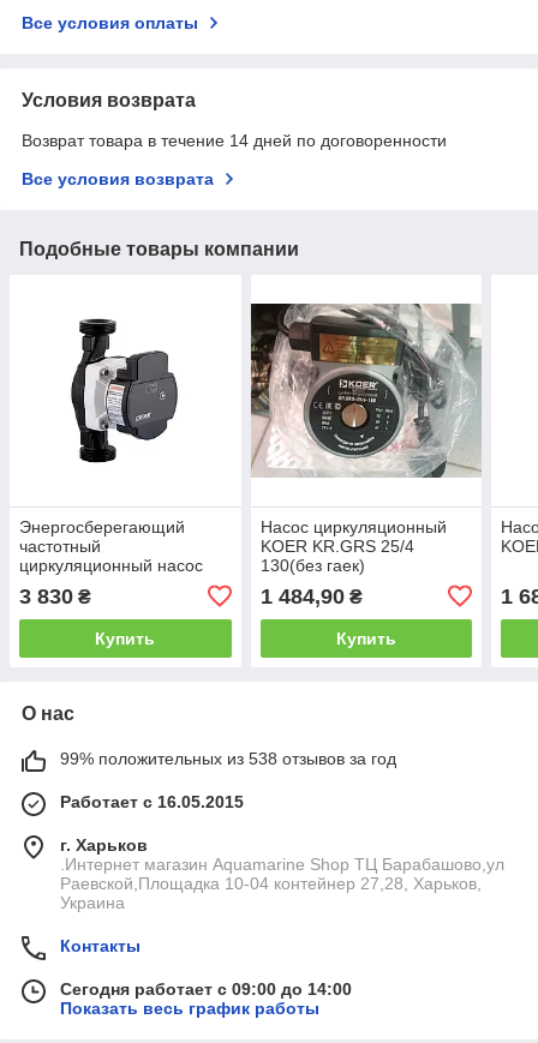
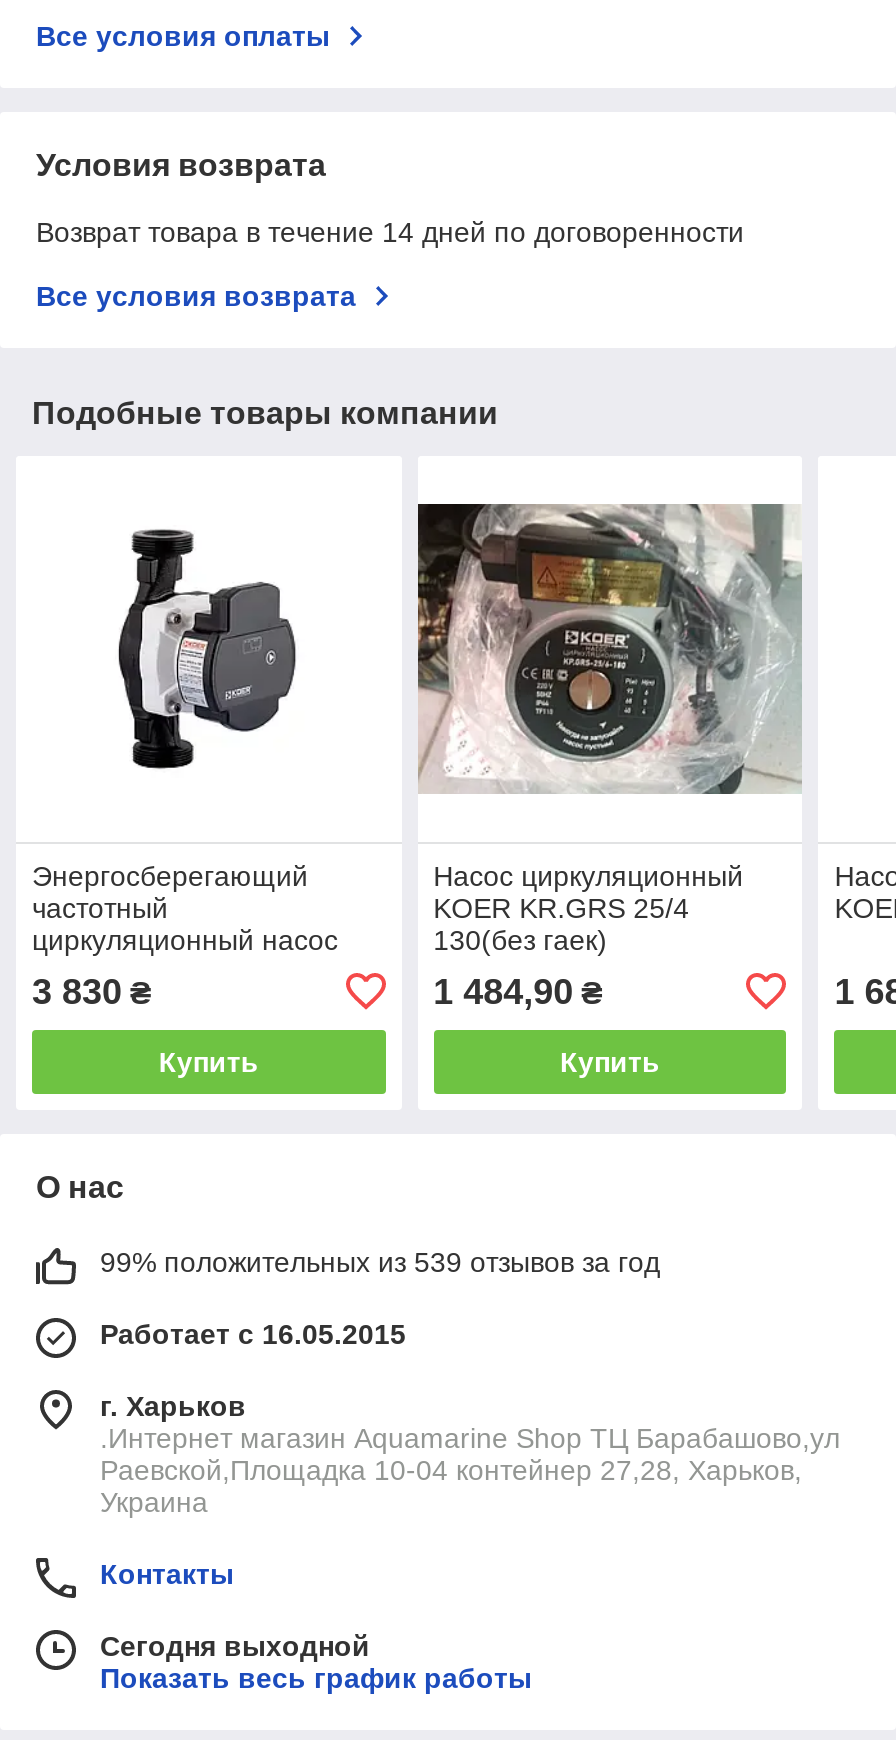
[60,749,396,768] 99% положительных из 538 отзывов за год -> [100,1246,660,1278] 99% положительных из 539 отзывов за год
[60,979,352,998] Сегодня работает с 09:00 до 14:00 -> [100,1630,370,1662] Сегодня выходной

